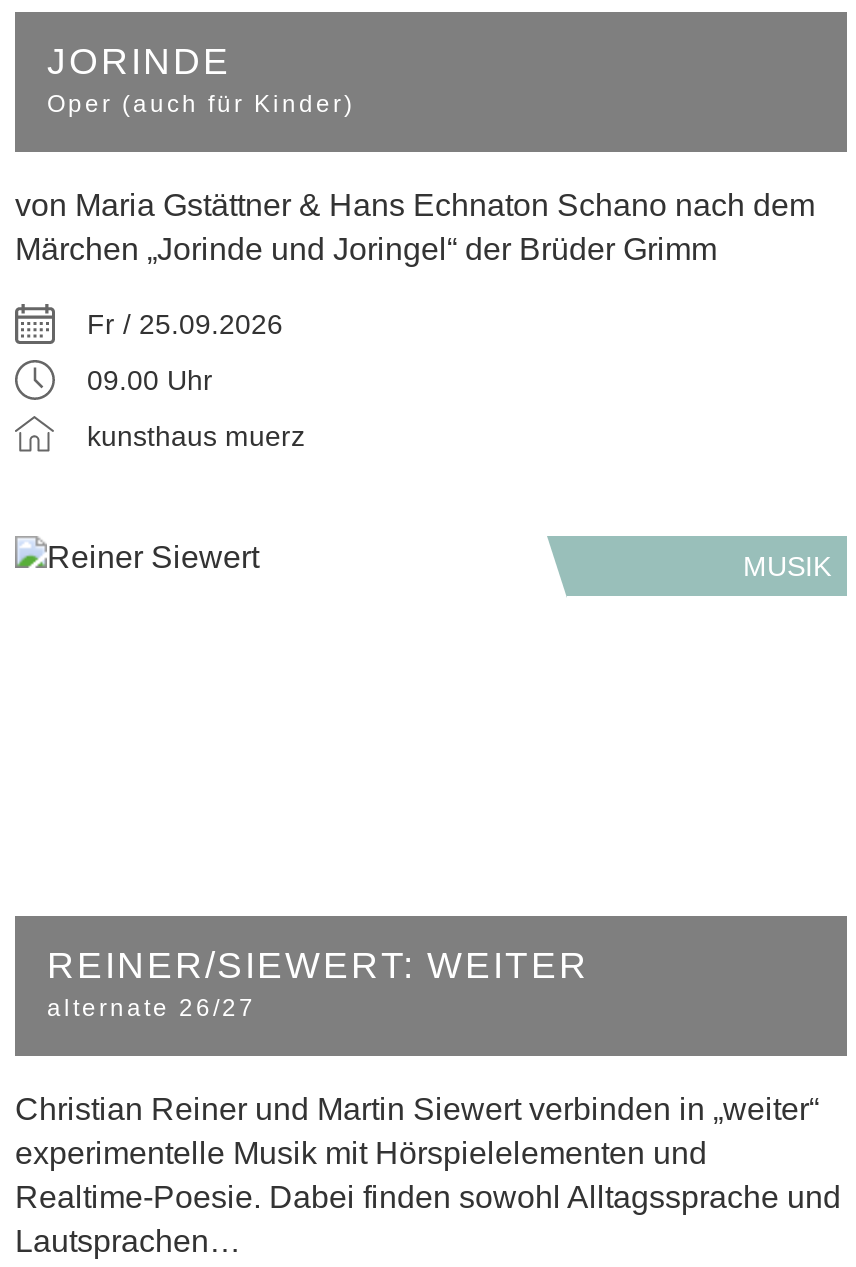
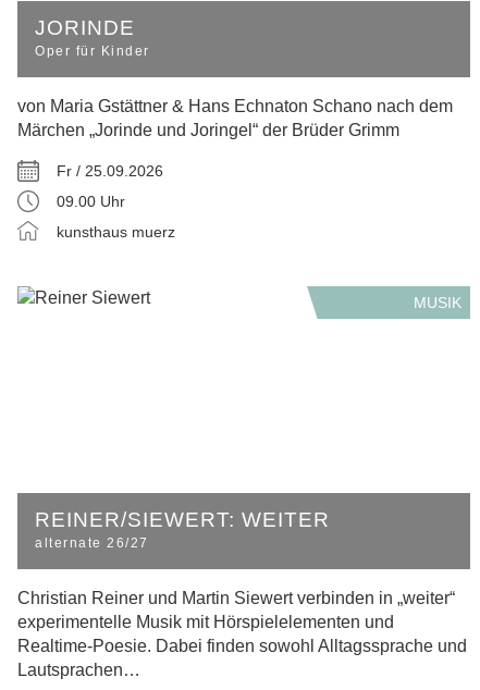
[47,90,355,118] Oper (auch für Kinder) -> [35,44,150,59] Oper für Kinder

